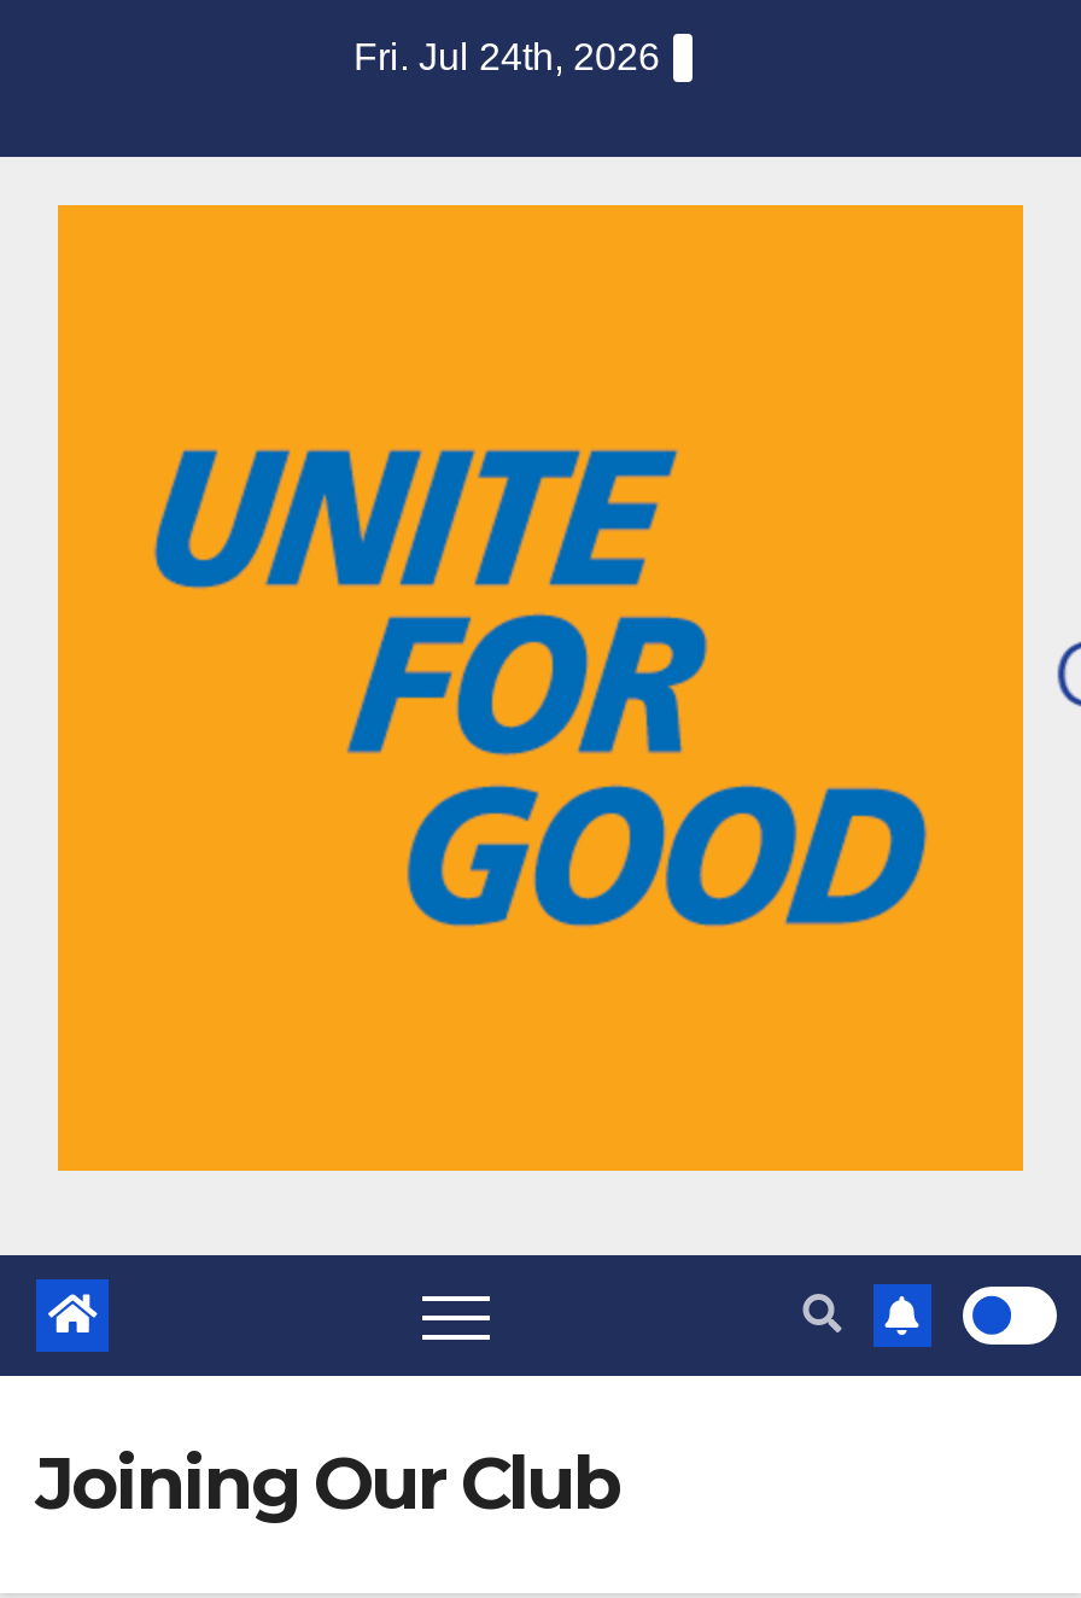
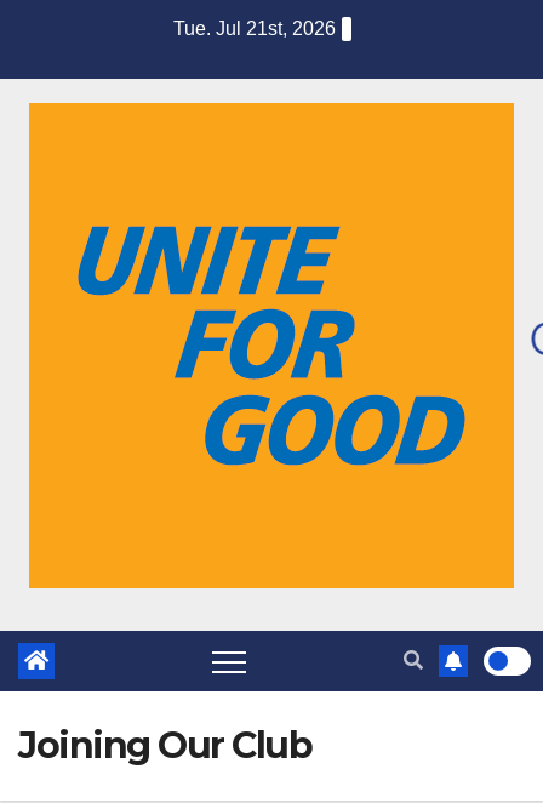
[353,36,660,77] Fri. Jul 24th, 2026 -> [173,18,336,39] Tue. Jul 21st, 2026

